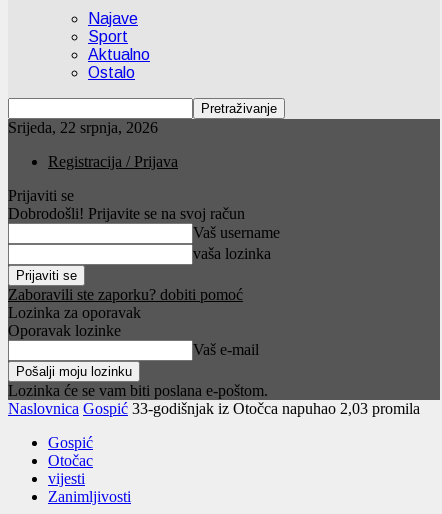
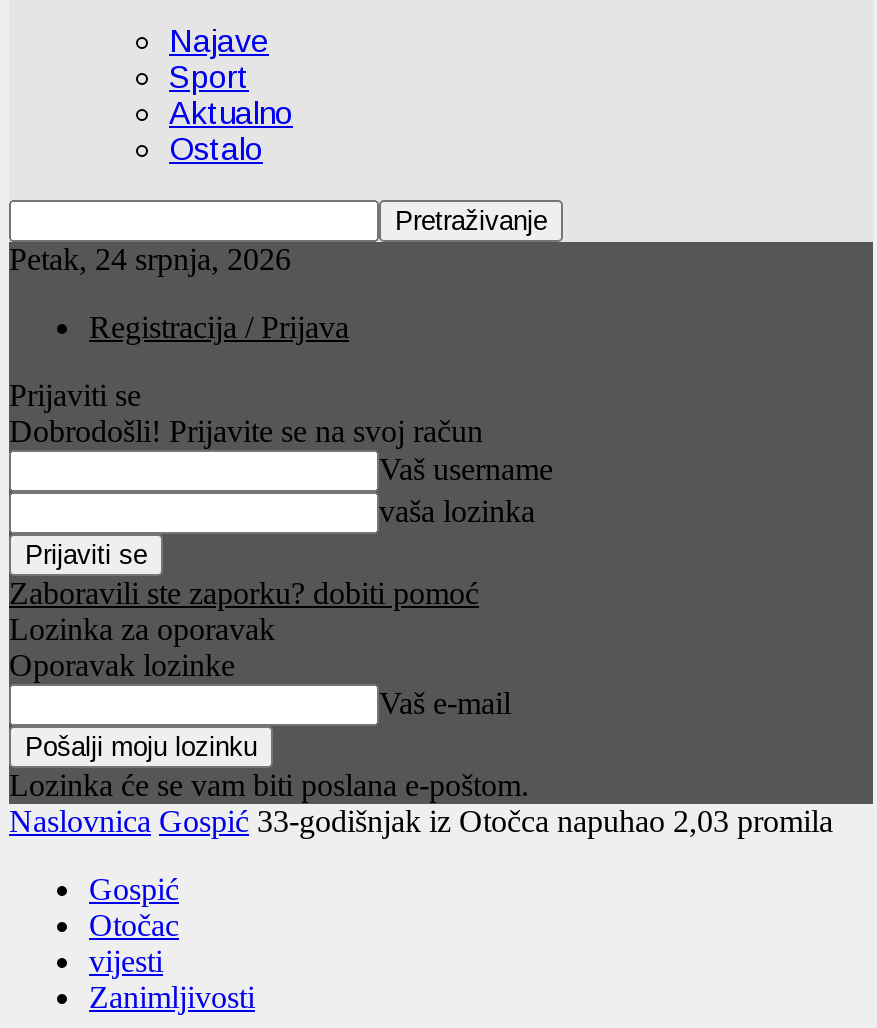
[8,119,158,136] Srijeda, 22 srpnja, 2026 -> [9,242,291,276] Petak, 24 srpnja, 2026

